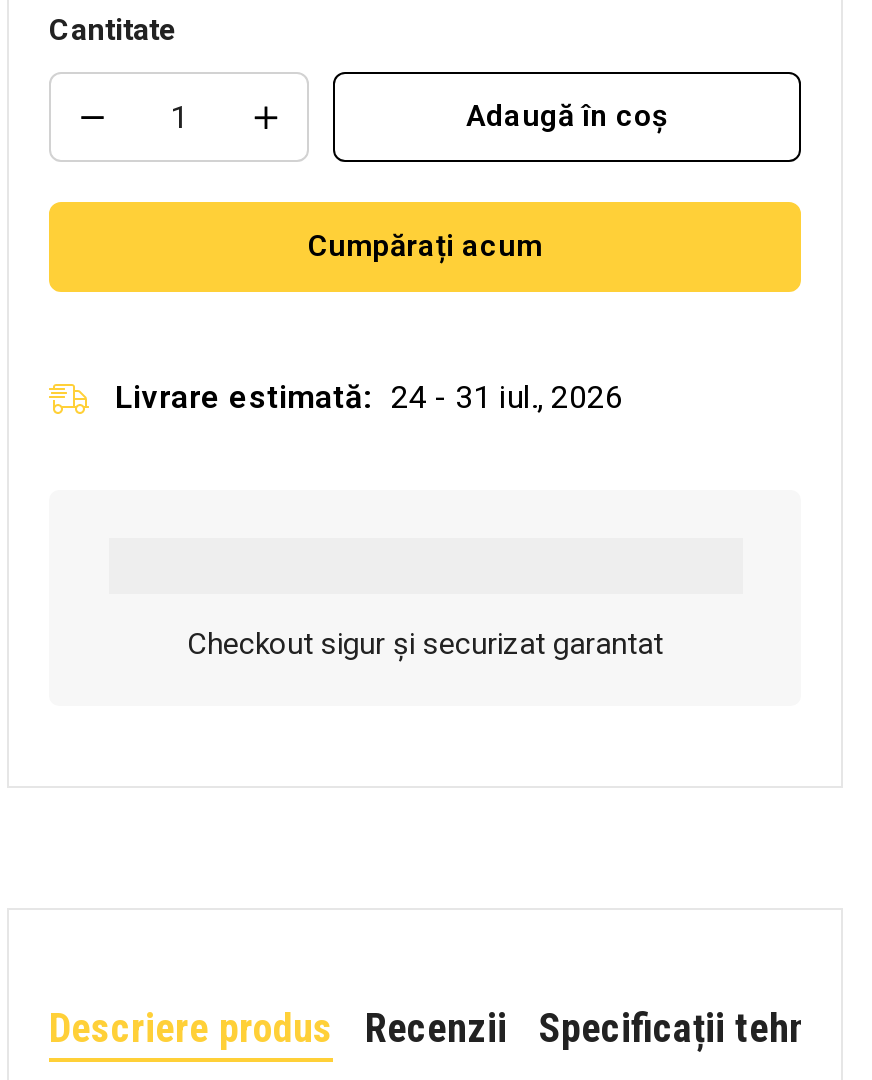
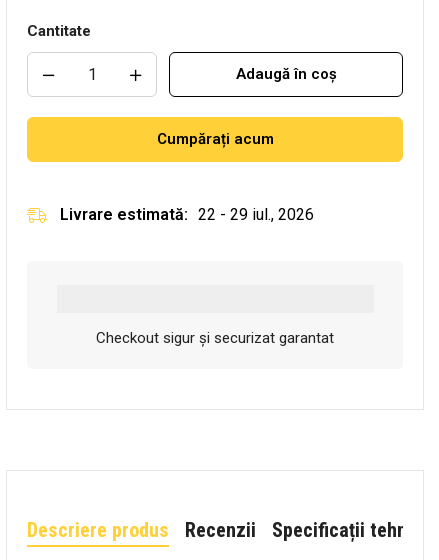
[115,378,623,416] Livrare estimată: 24 - 31 iul., 2026 -> [60,205,314,224] Livrare estimată: 22 - 29 iul., 2026

